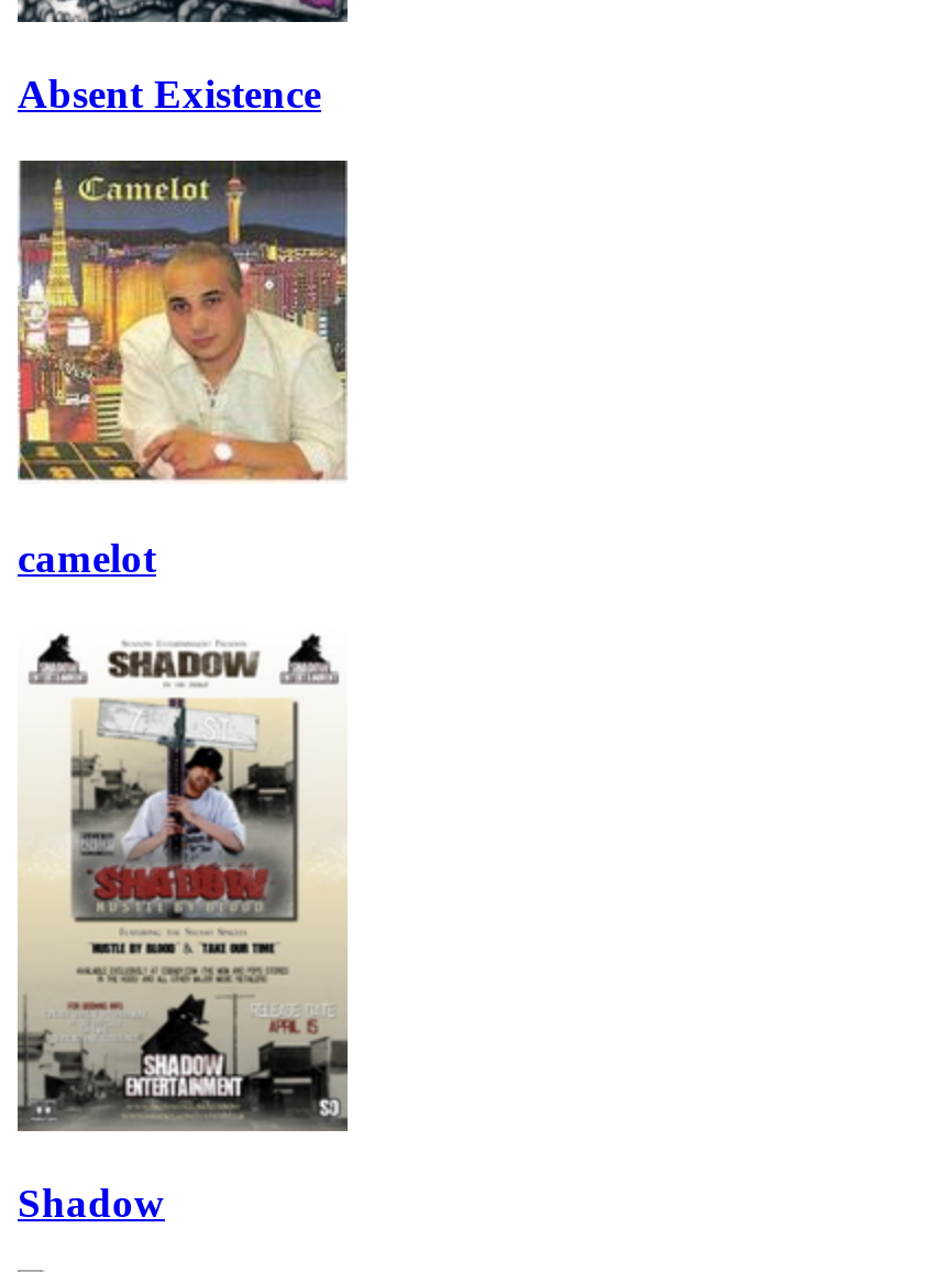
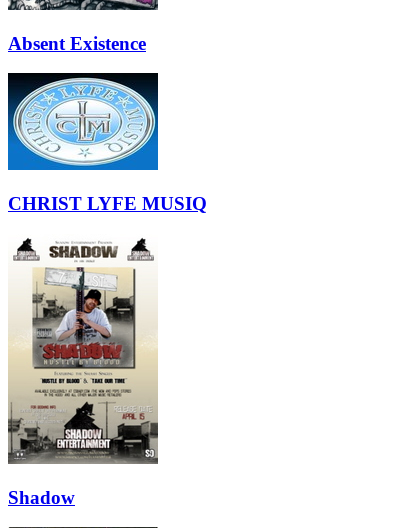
[15,161,350,409] [image] -> [7,73,159,171] [image]
[18,535,156,581] camelot -> [8,193,207,214] CHRIST LYFE MUSIQ

